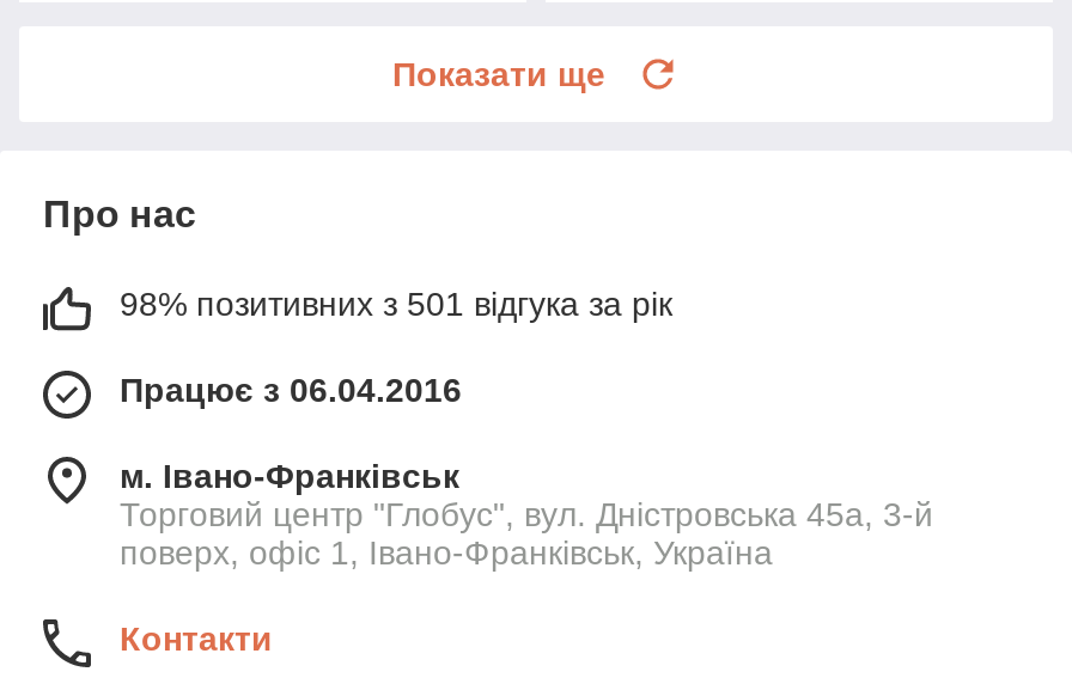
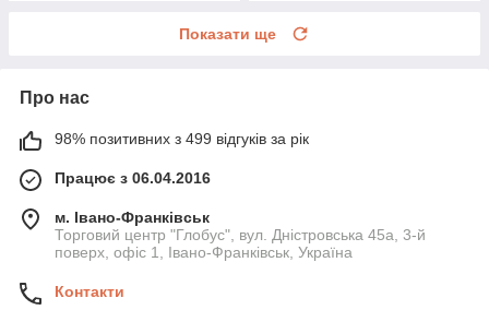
[120,285,672,323] 98% позитивних з 501 відгука за рік -> [55,130,309,148] 98% позитивних з 499 відгуків за рік

